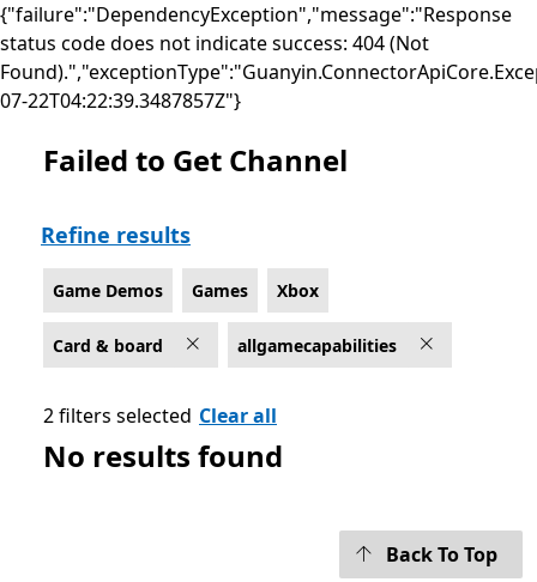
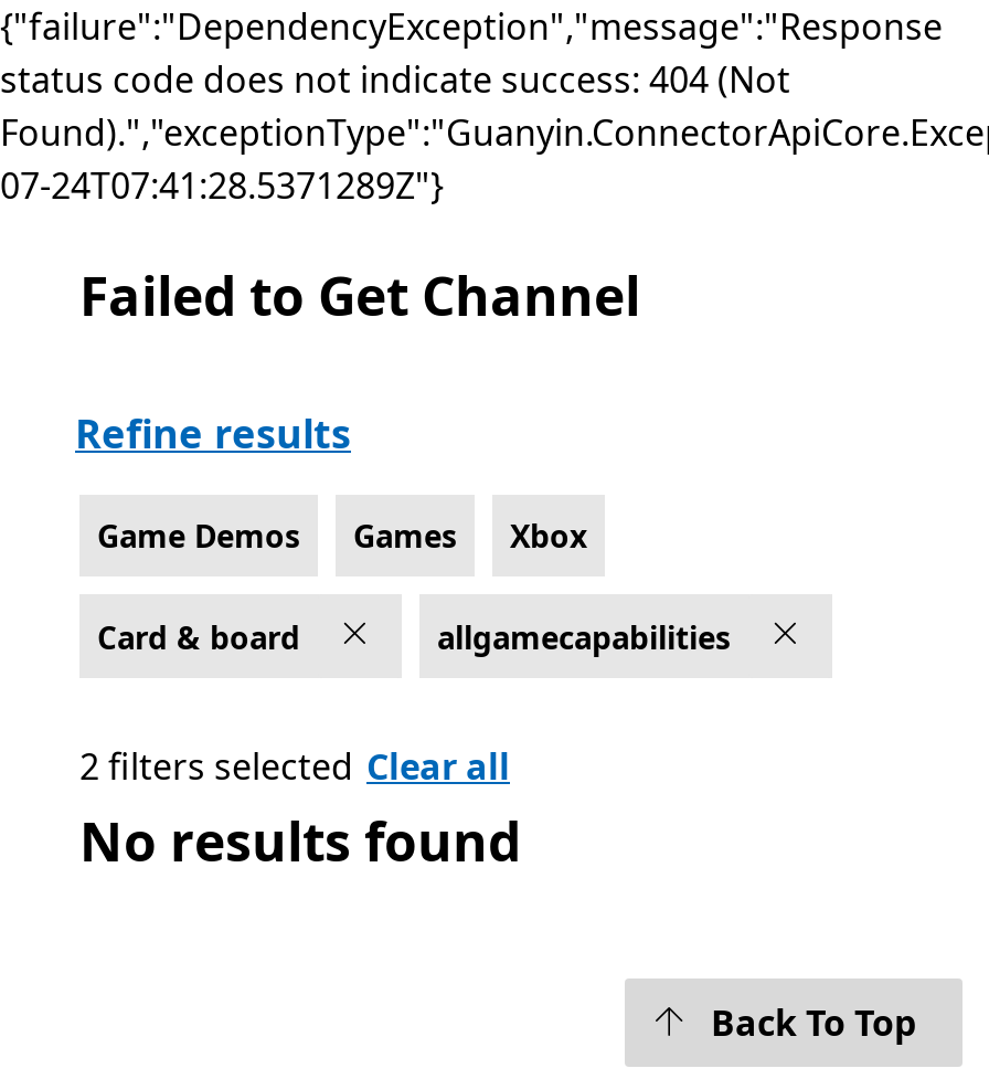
[0,87,241,114] 07-22T04:22:39.3487857Z"} -> [0,161,444,210] 07-24T07:41:28.5371289Z"}

